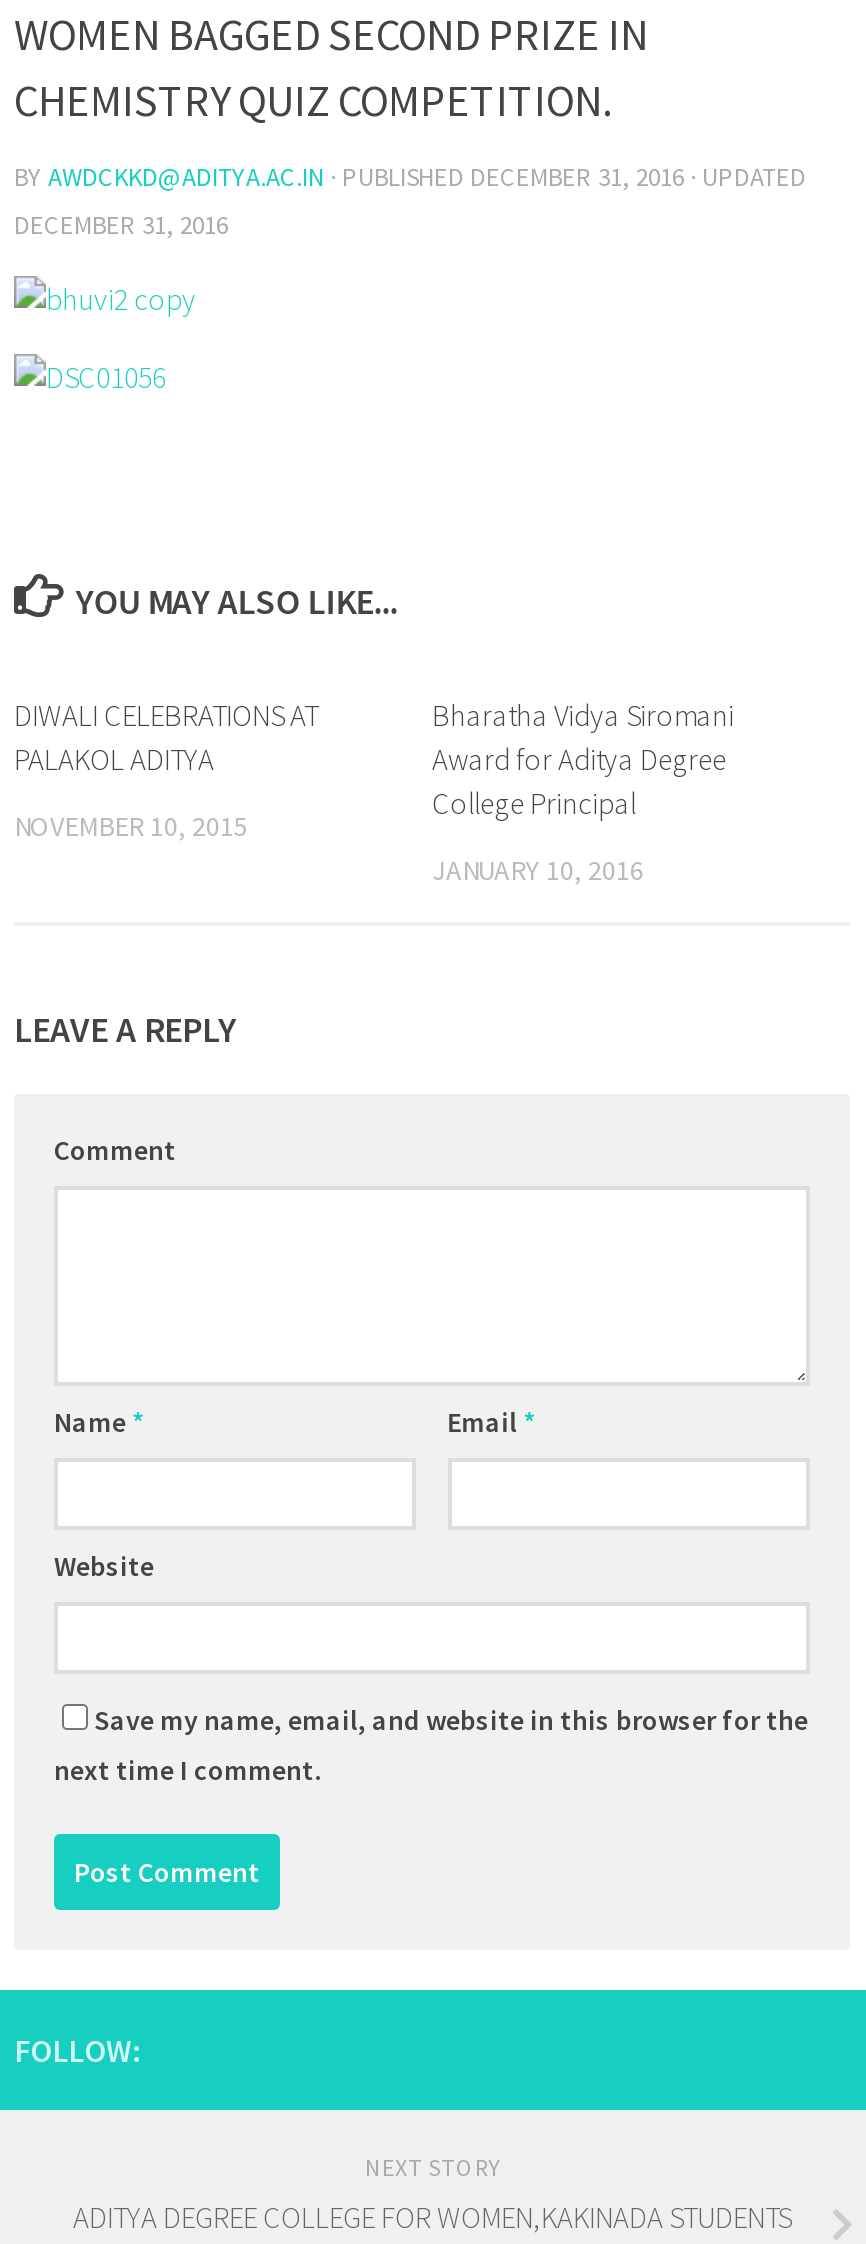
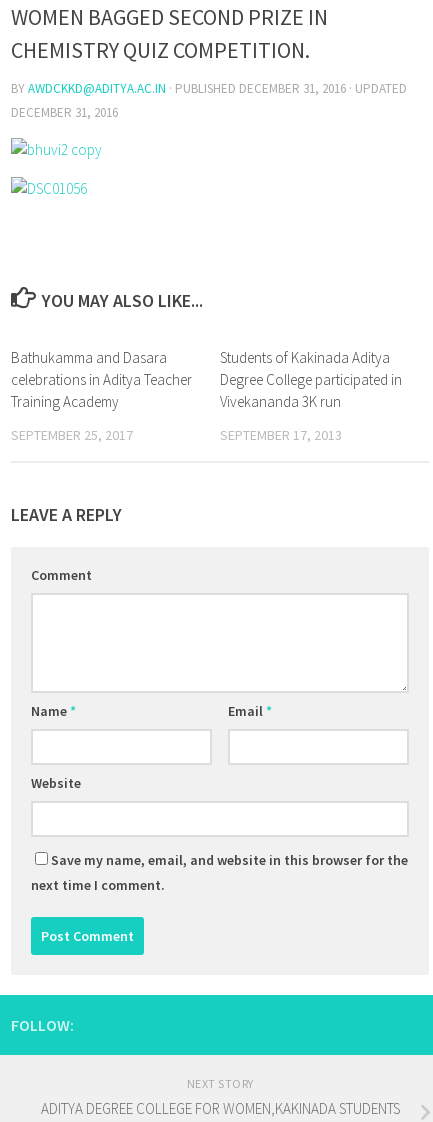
[14,696,318,778] DIWALI CELEBRATIONS AT | PALAKOL ADITYA -> [11,348,192,411] Bathukamma and Dasara | celebrations in Aditya Teacher | Training Academy
[432,696,734,822] Bharatha Vidya Siromani | Award for Aditya Degree | College Principal -> [220,348,402,411] Students of Kakinada Aditya | Degree College participated in | Vivekananda 3K run
[14,808,248,844] NOVEMBER 10, 2015 -> [11,426,133,444] SEPTEMBER 25, 2017
[432,852,644,888] JANUARY 10, 2016 -> [220,426,342,444] SEPTEMBER 17, 2013

